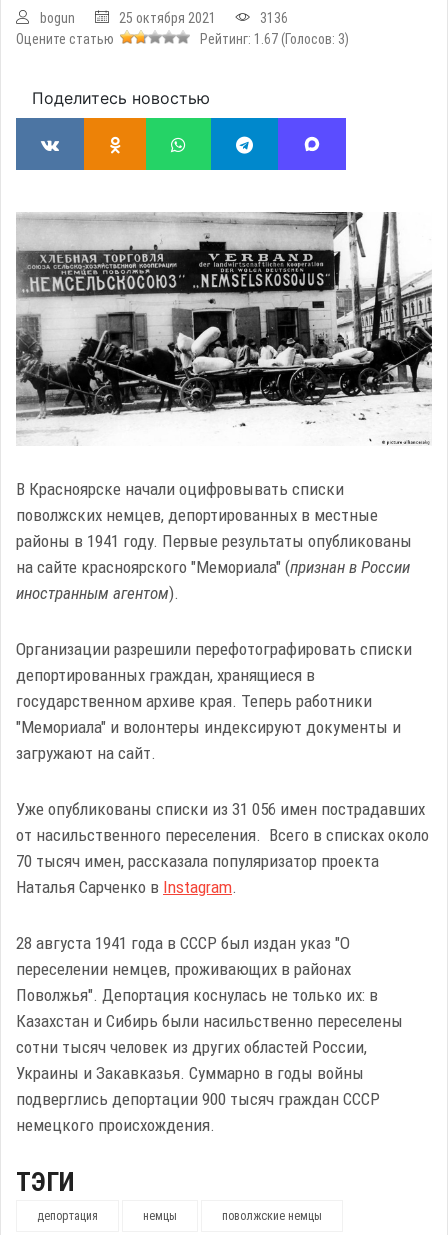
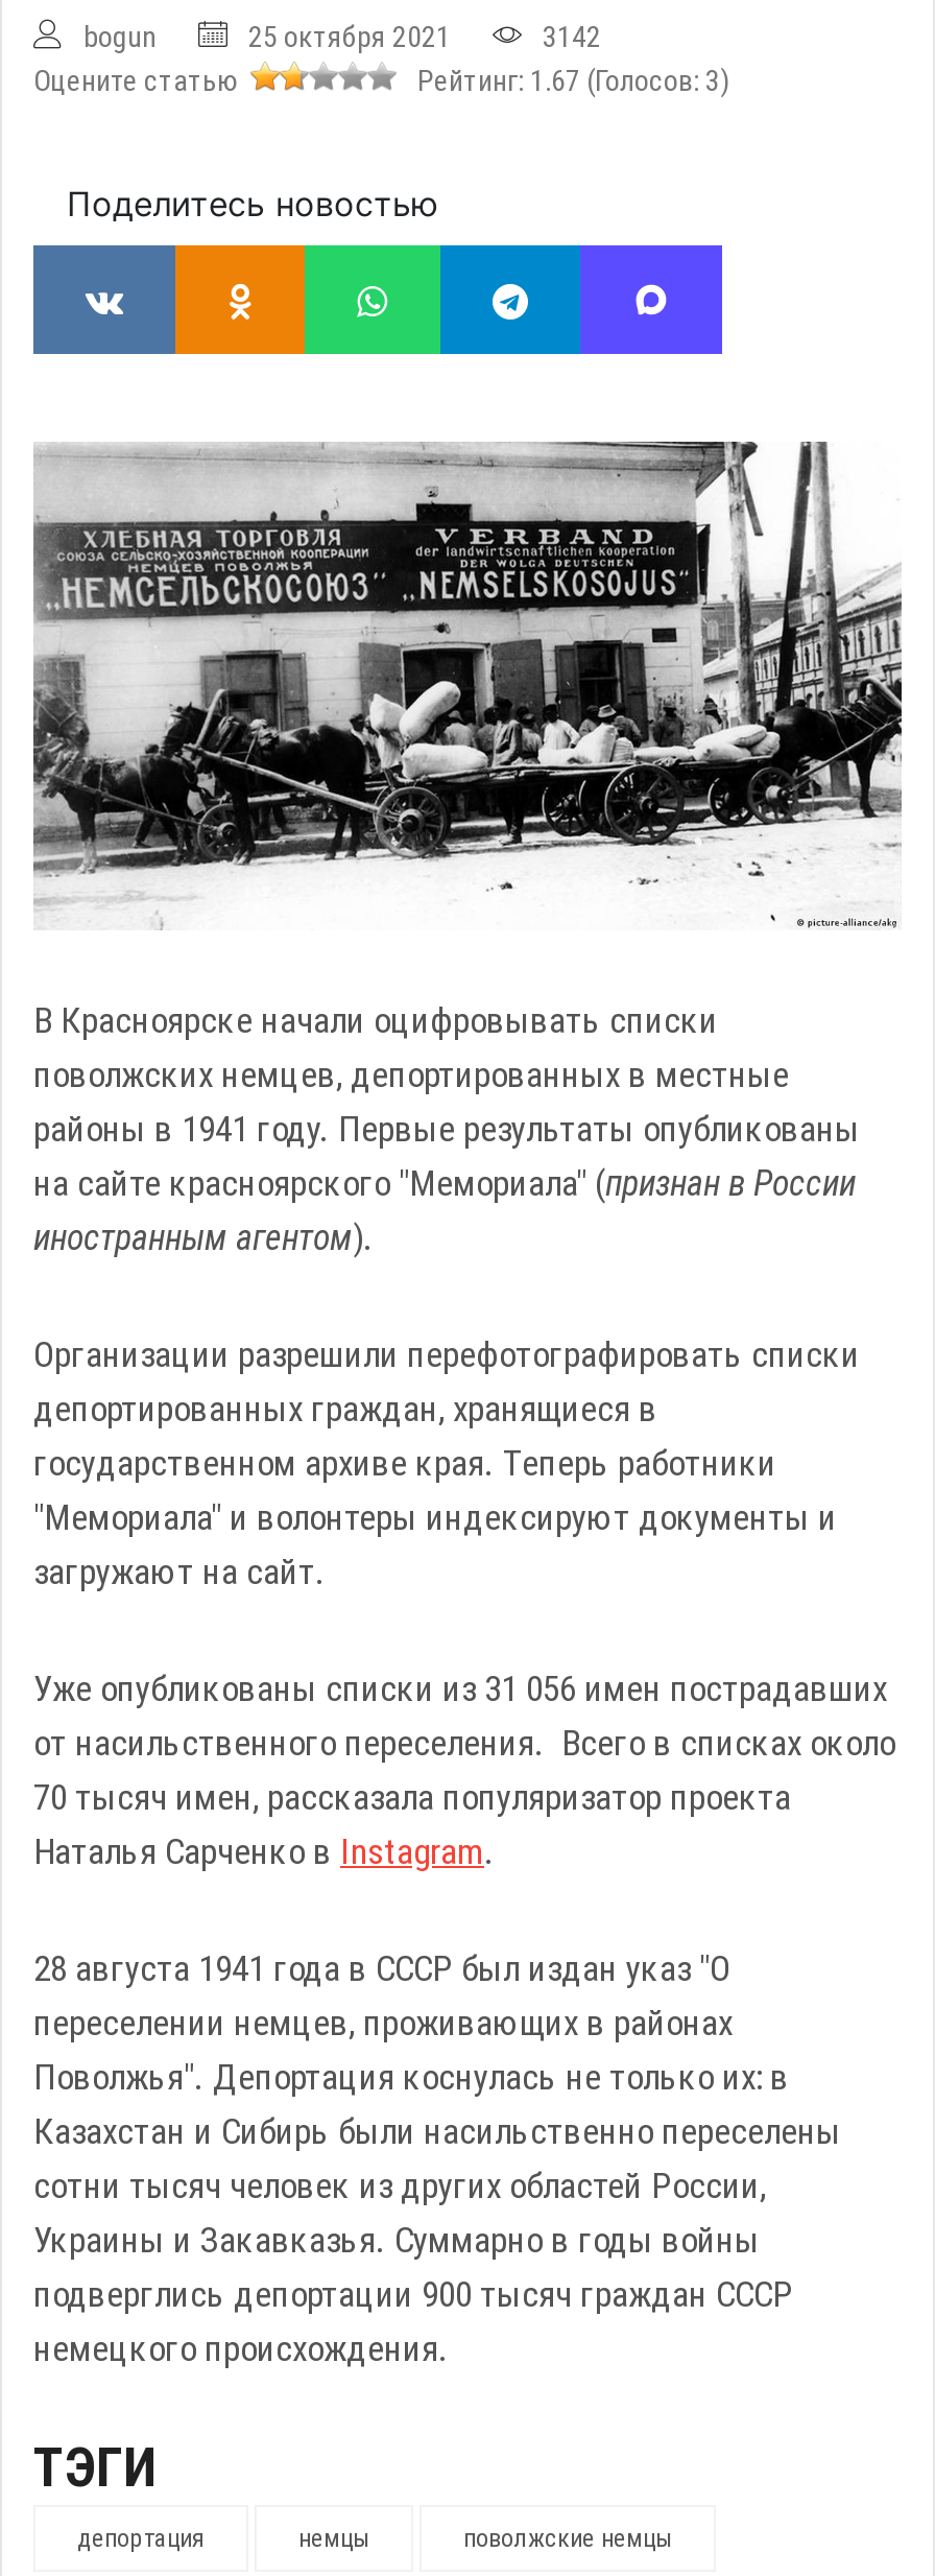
[260,10,288,26] 3136 -> [543,20,601,53] 3142

